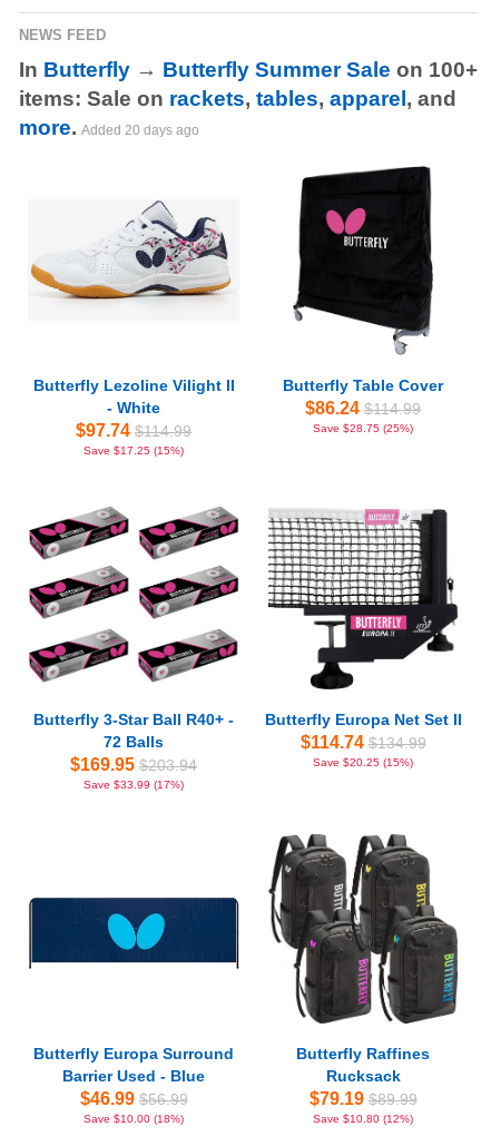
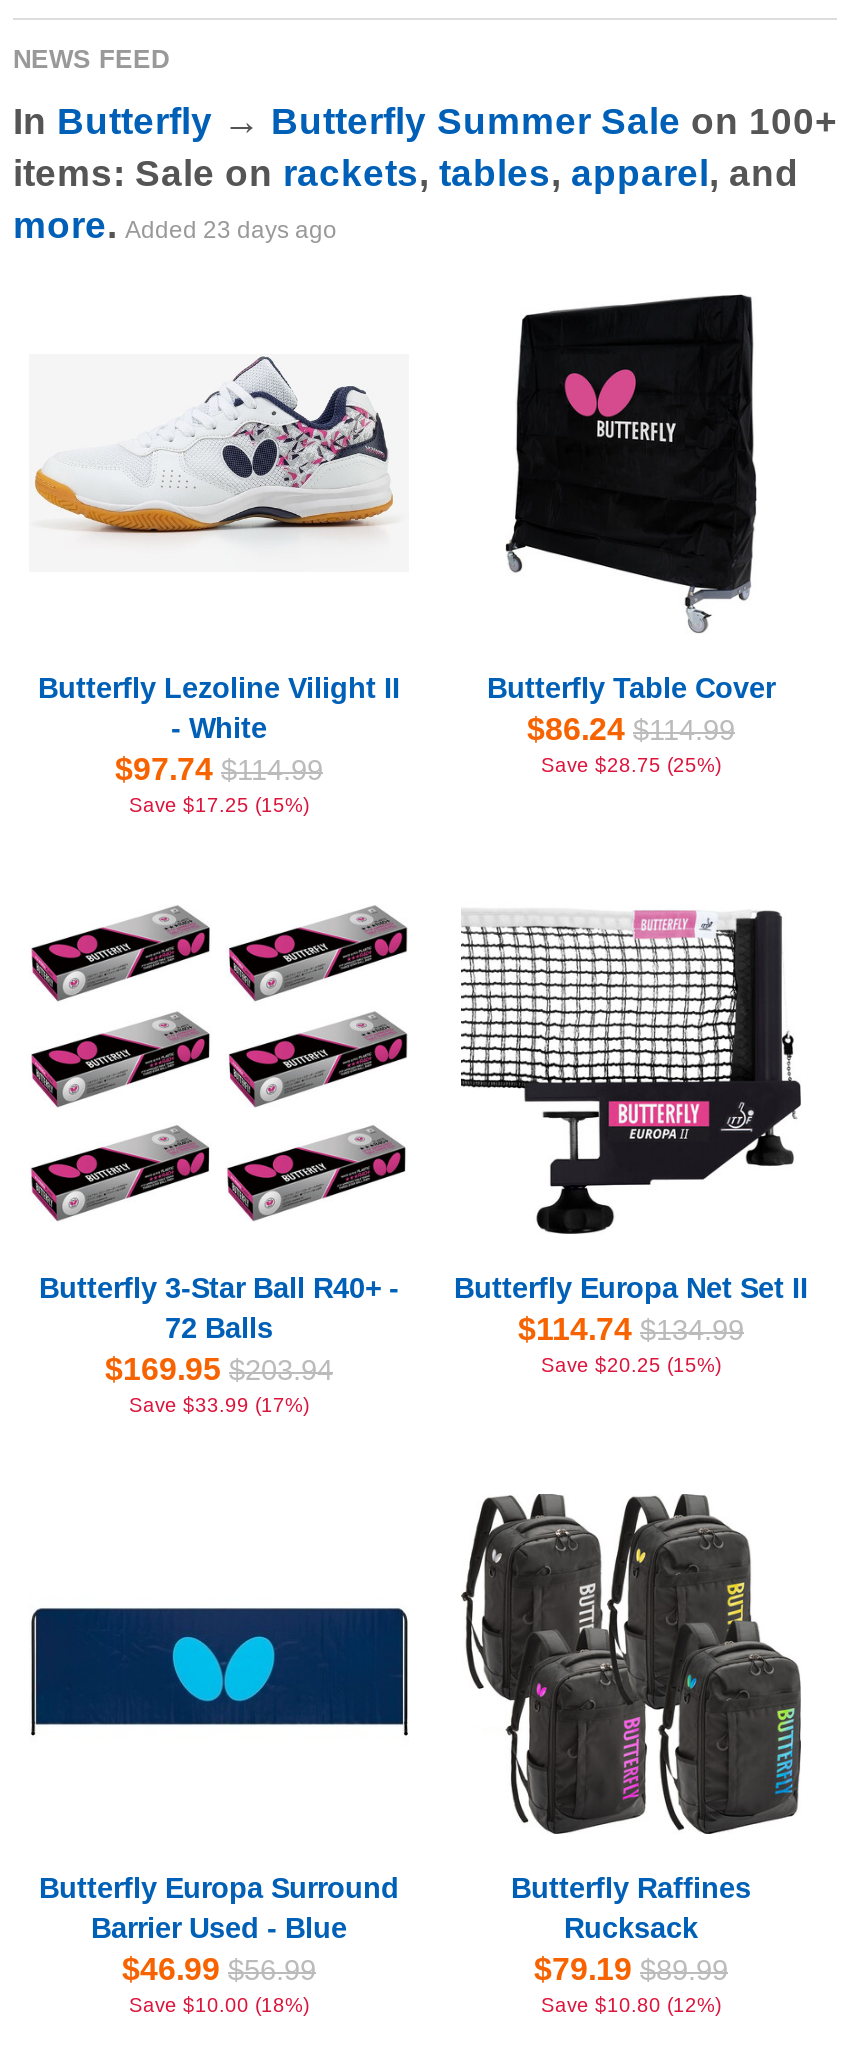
[19,116,199,139] more. Added 20 days ago -> [13,204,337,246] more. Added 23 days ago

